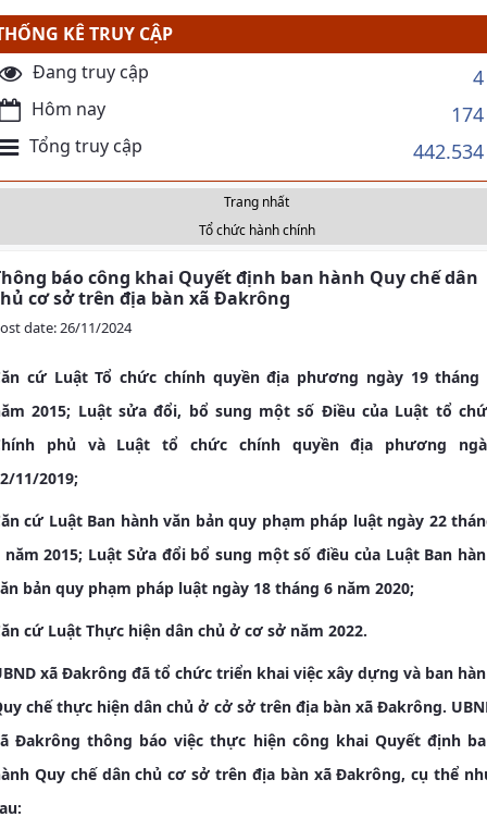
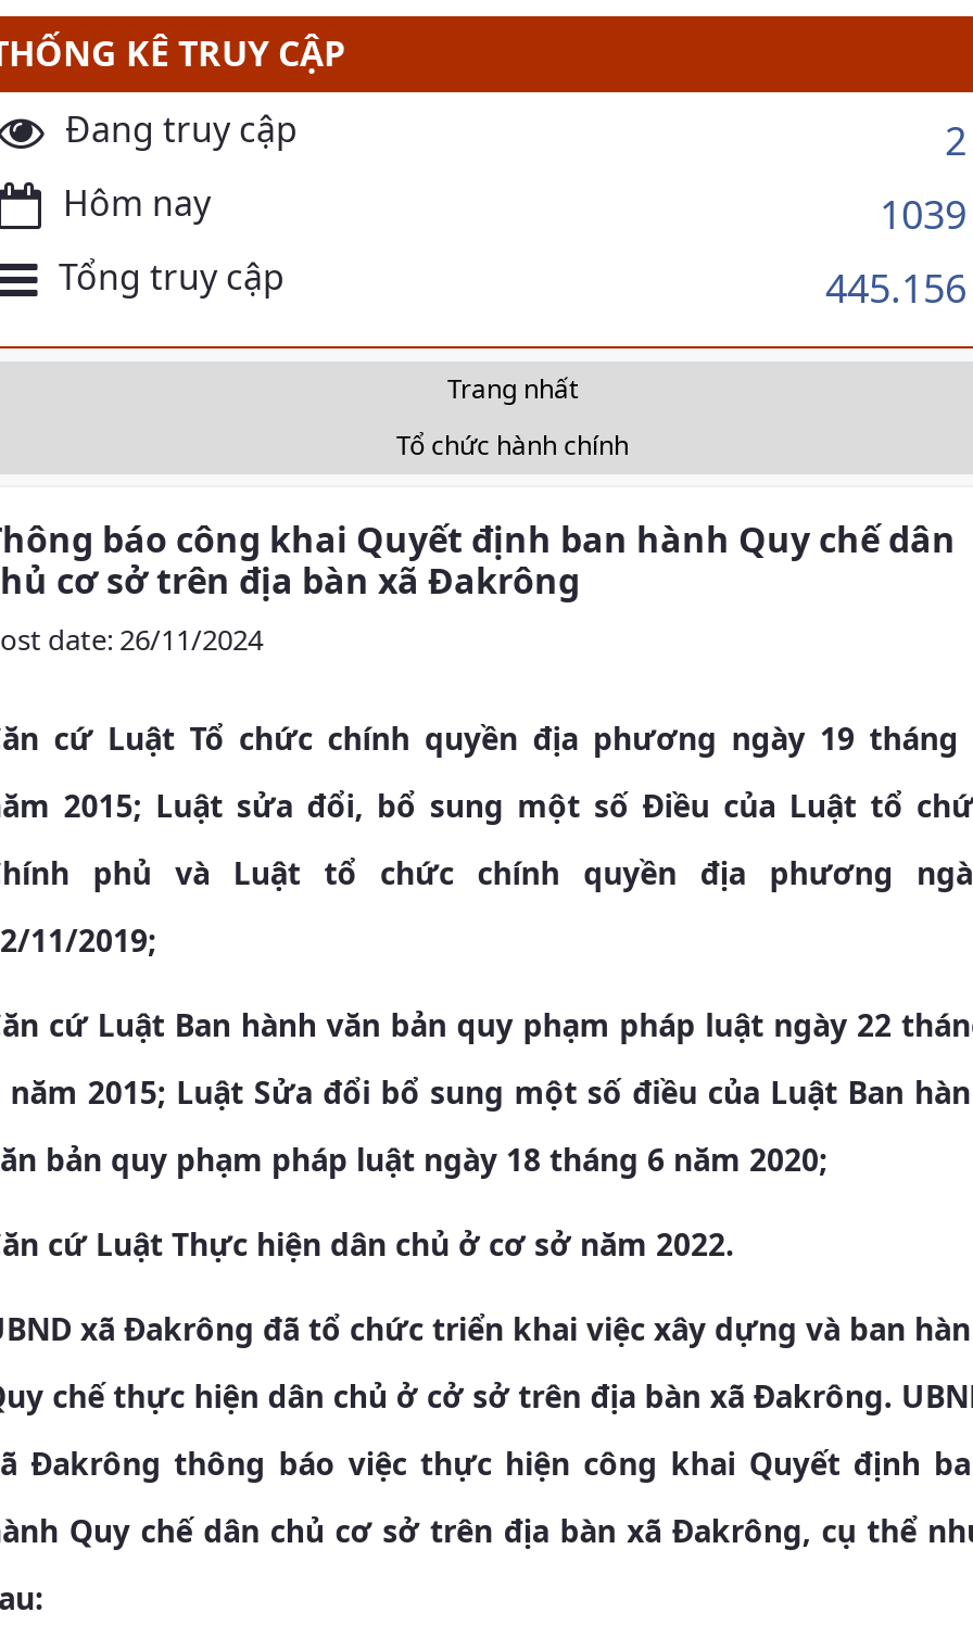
[473,64,484,91] 4 -> [945,114,966,167] 2
[451,101,484,128] 174 -> [880,188,966,240] 1039
[413,138,484,164] 442.534 -> [825,262,966,314] 445.156

